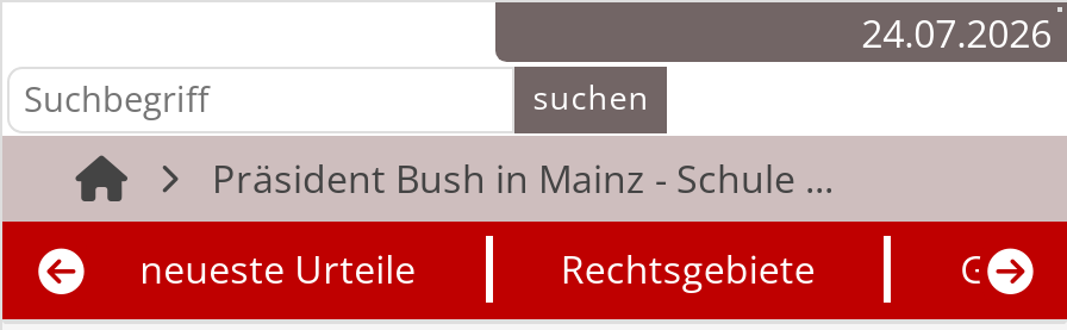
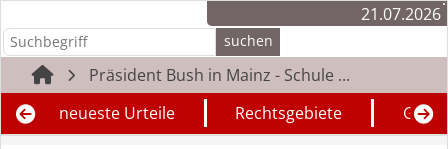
[861,6,1052,59] 24.07.2026 -> [361,3,441,25] 21.07.2026

